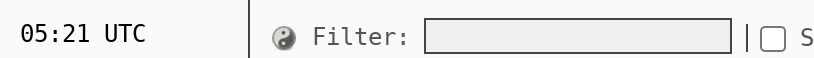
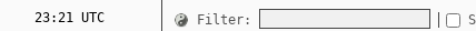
[20,20,146,48] 05:21 UTC -> [34,10,105,25] 23:21 UTC

